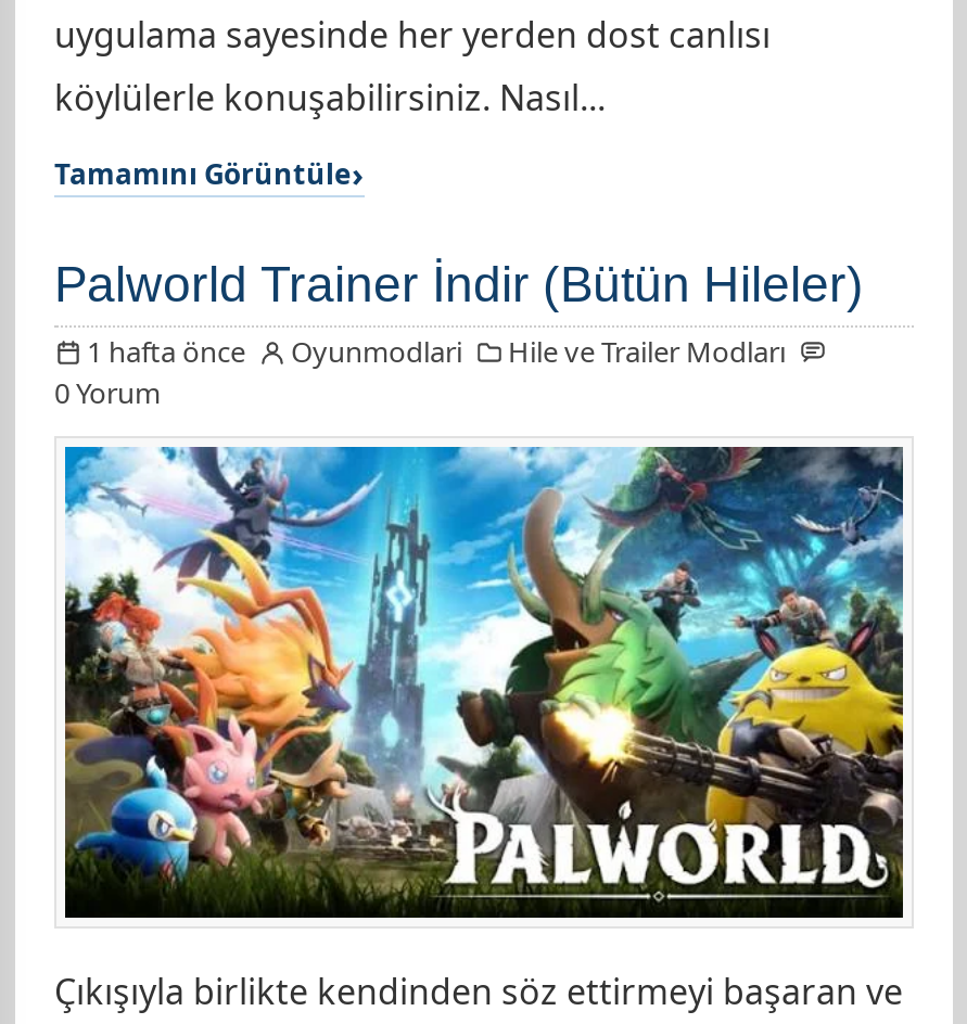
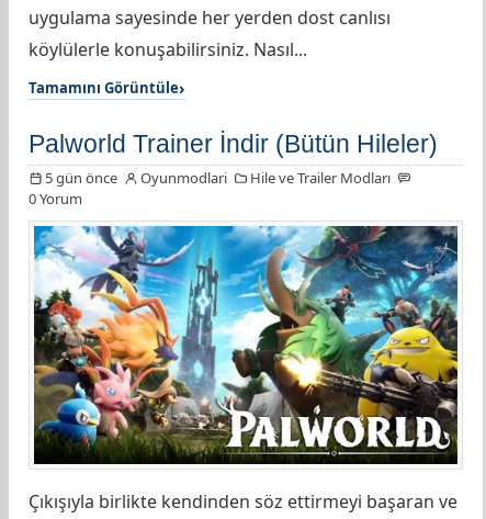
[87,331,786,370] 1 hafta önce Oyunmodlari Hile ve Trailer Modları -> [45,167,391,187] 5 gün önce Oyunmodlari Hile ve Trailer Modları

